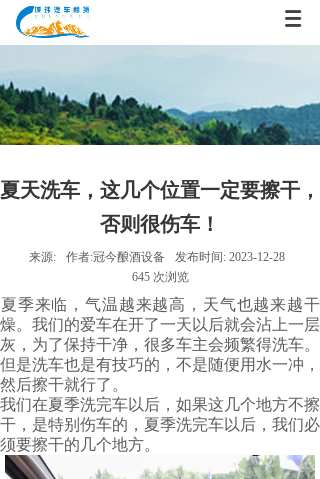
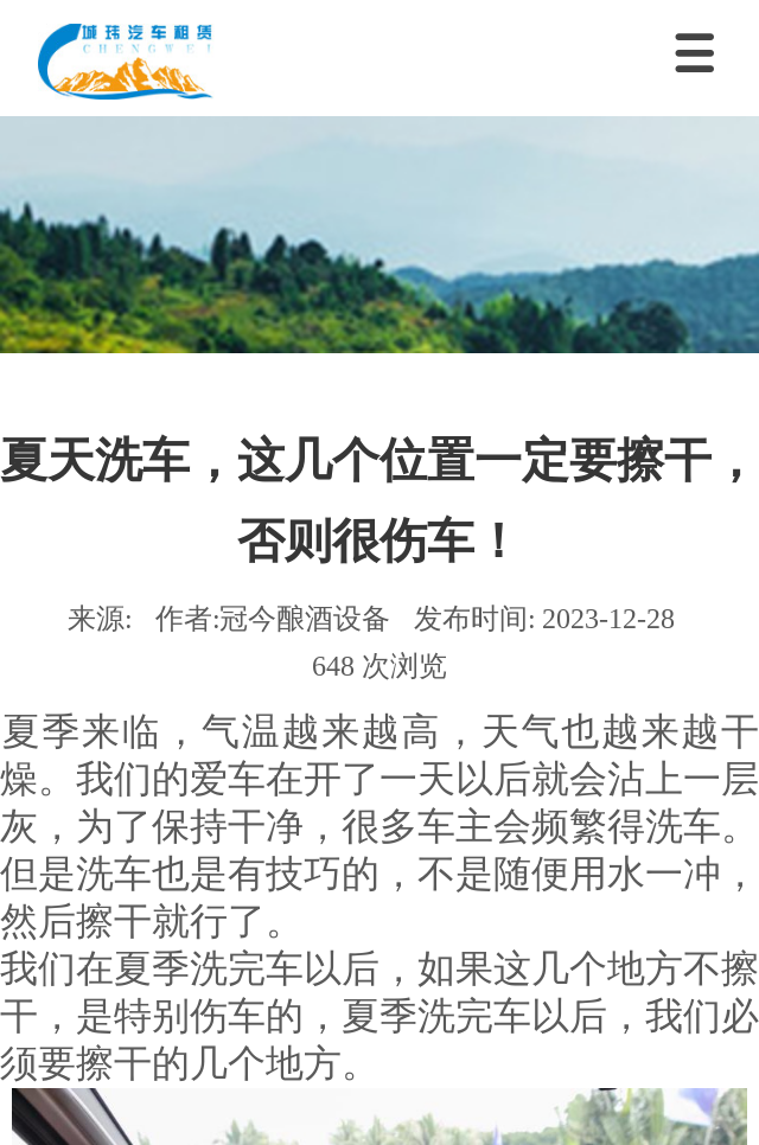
[131,270,188,284] 645次浏览 -> [312,650,447,683] 648次浏览

